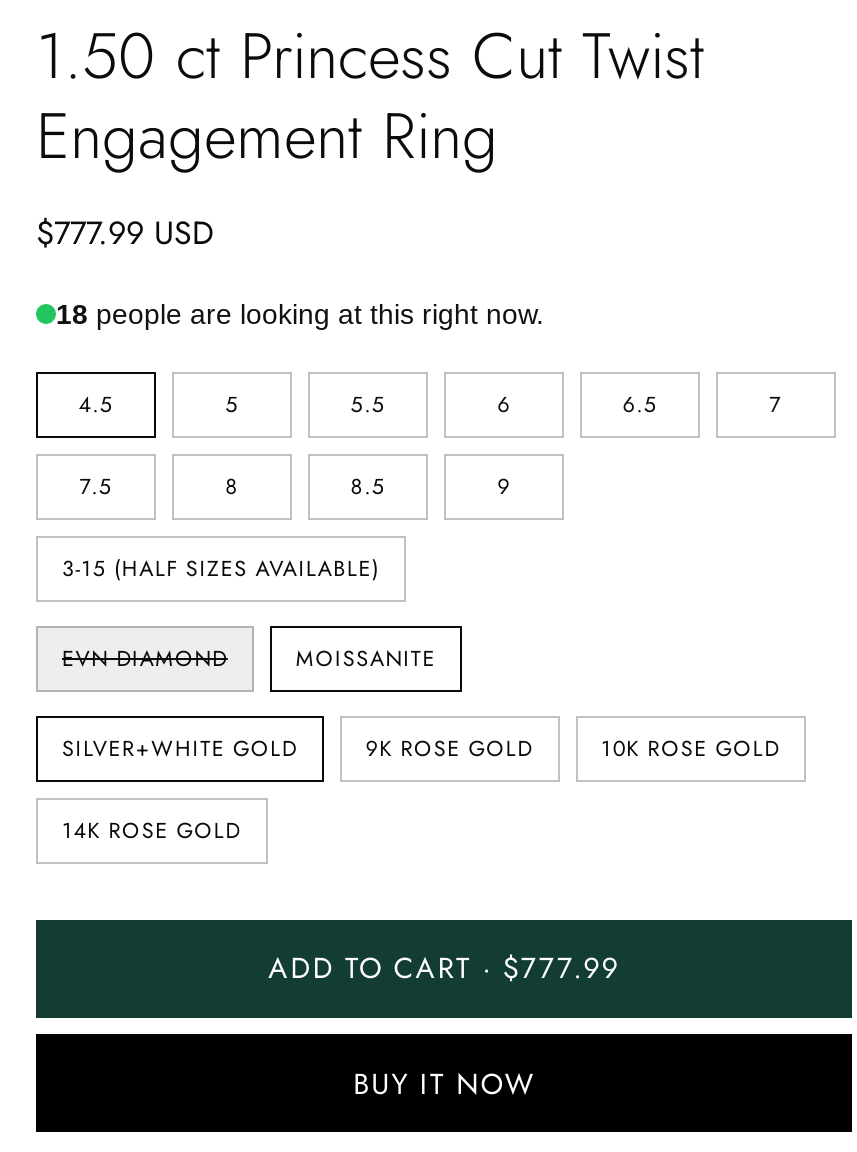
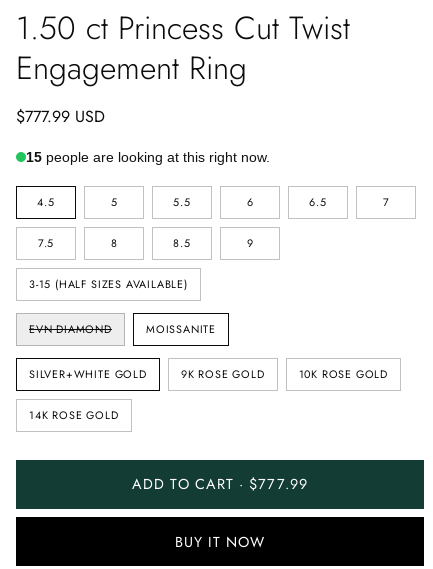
[56,298,544,330] 18 people are looking at this right now. -> [26,149,270,165] 15 people are looking at this right now.

